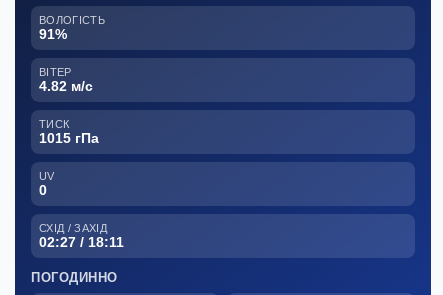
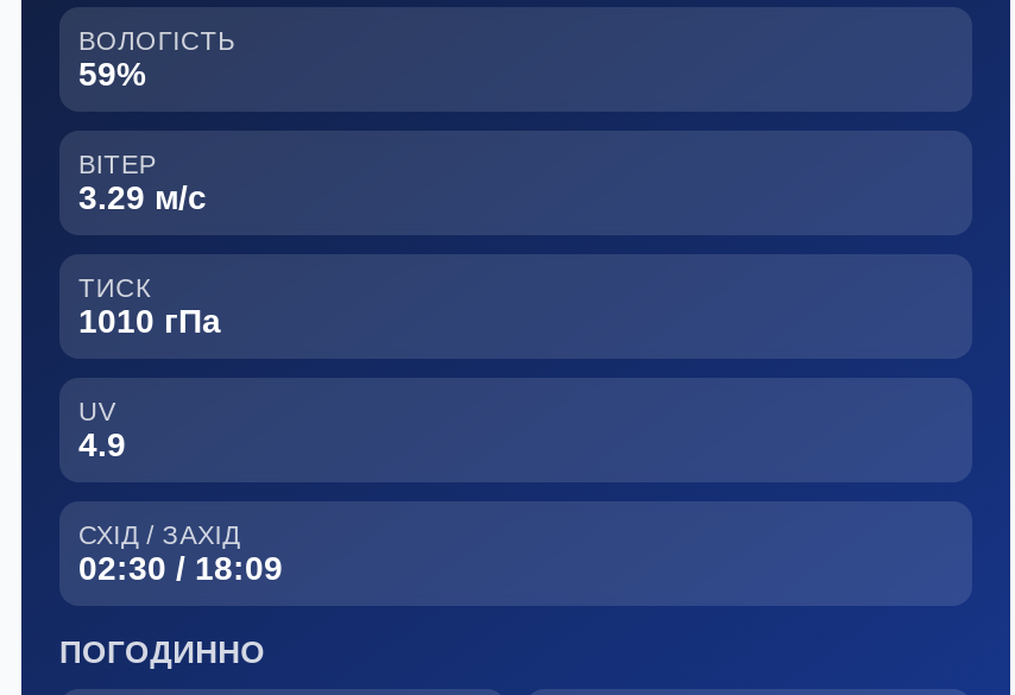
[39,25,67,41] 91% -> [78,55,145,93] 59%
[39,77,93,93] 4.82 м/с -> [78,178,207,216] 3.29 м/с
[39,129,99,145] 1015 гПа -> [78,302,221,340] 1010 гПа
[39,181,47,197] 0 -> [78,425,126,463] 4.9
[39,233,124,249] 02:27 / 18:11 -> [78,549,283,587] 02:30 / 18:09

